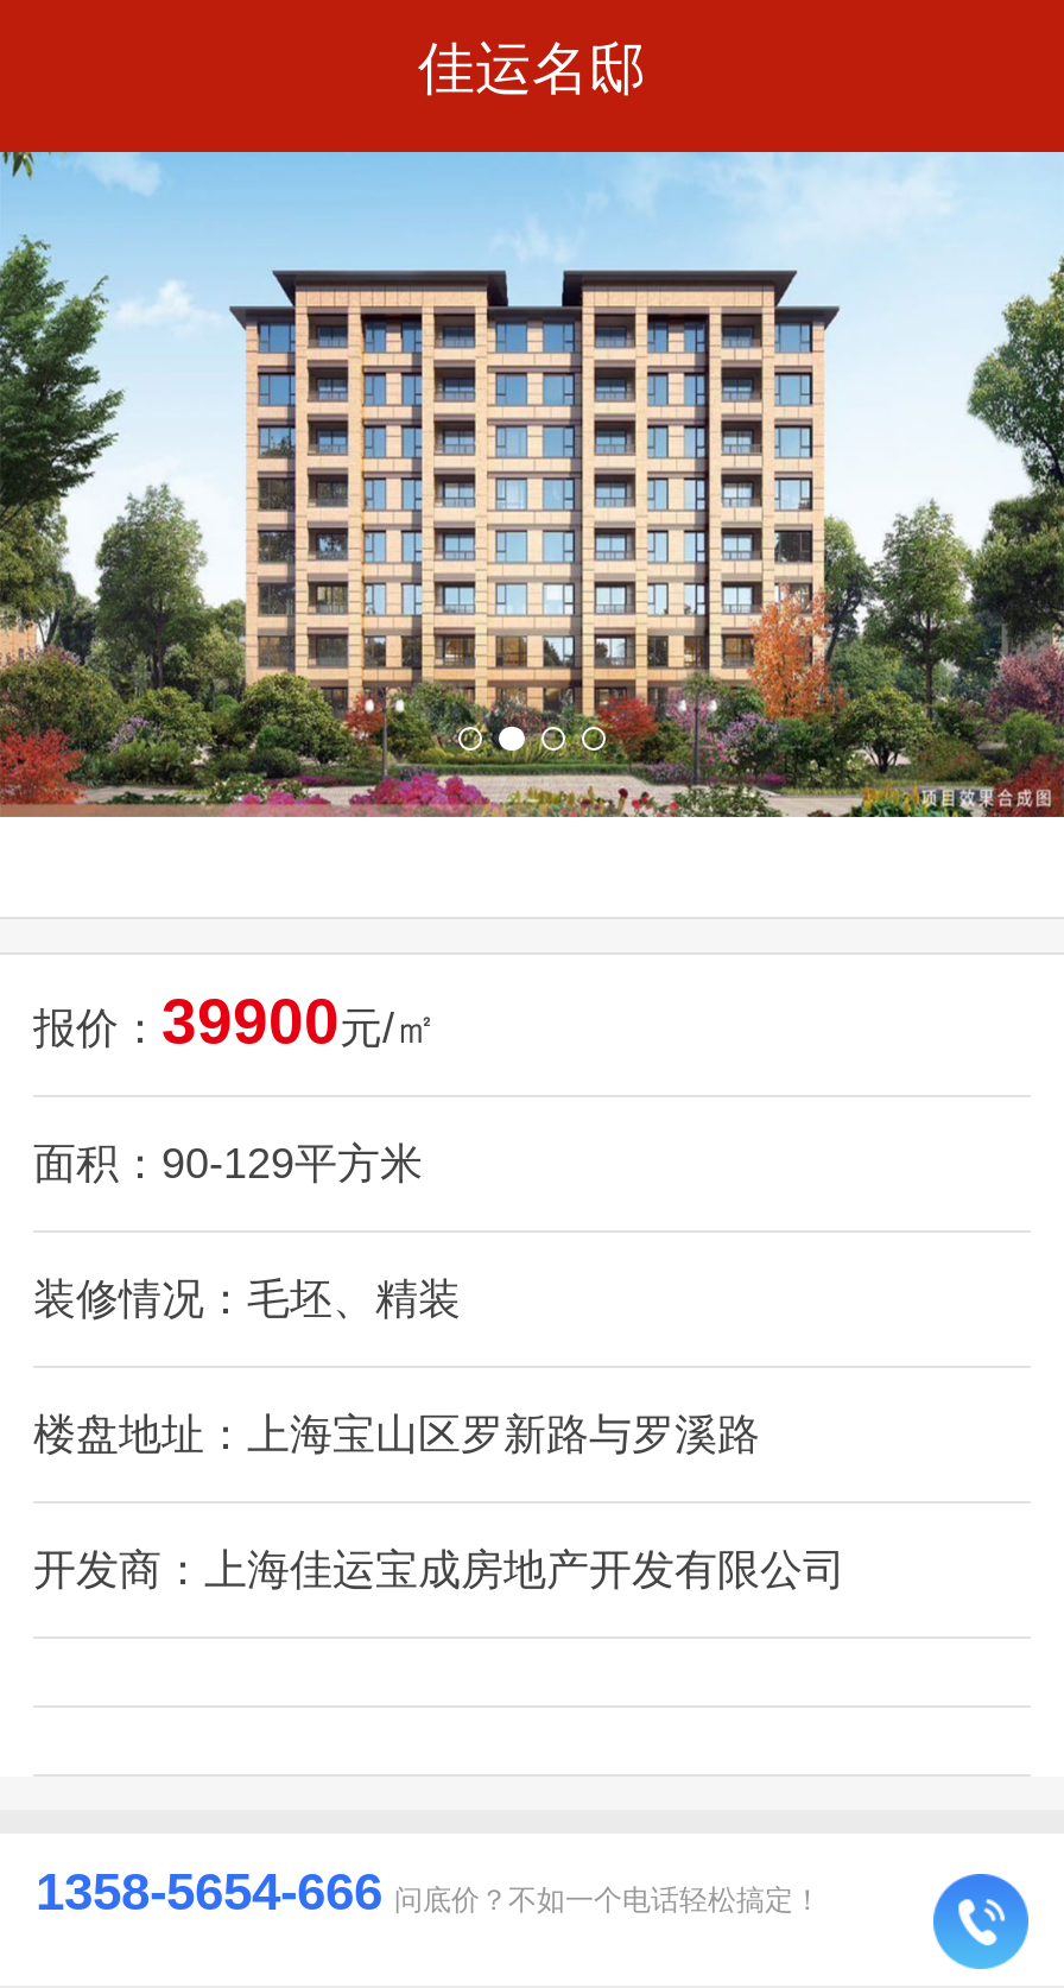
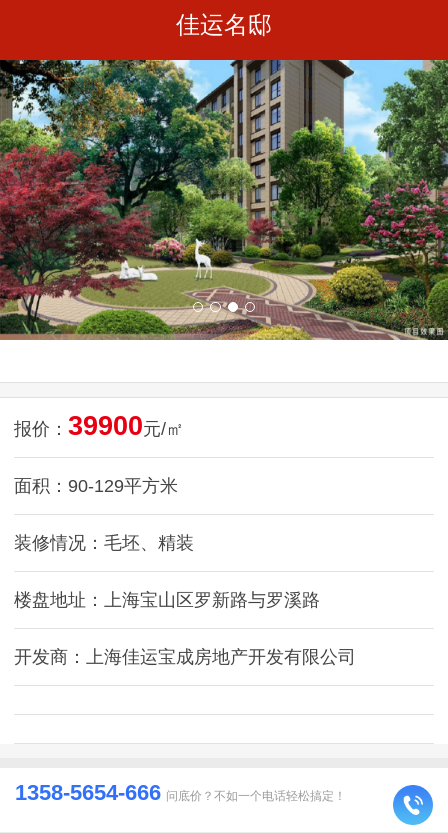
[7,150,1057,819] [image] -> [3,59,445,341] [image]

